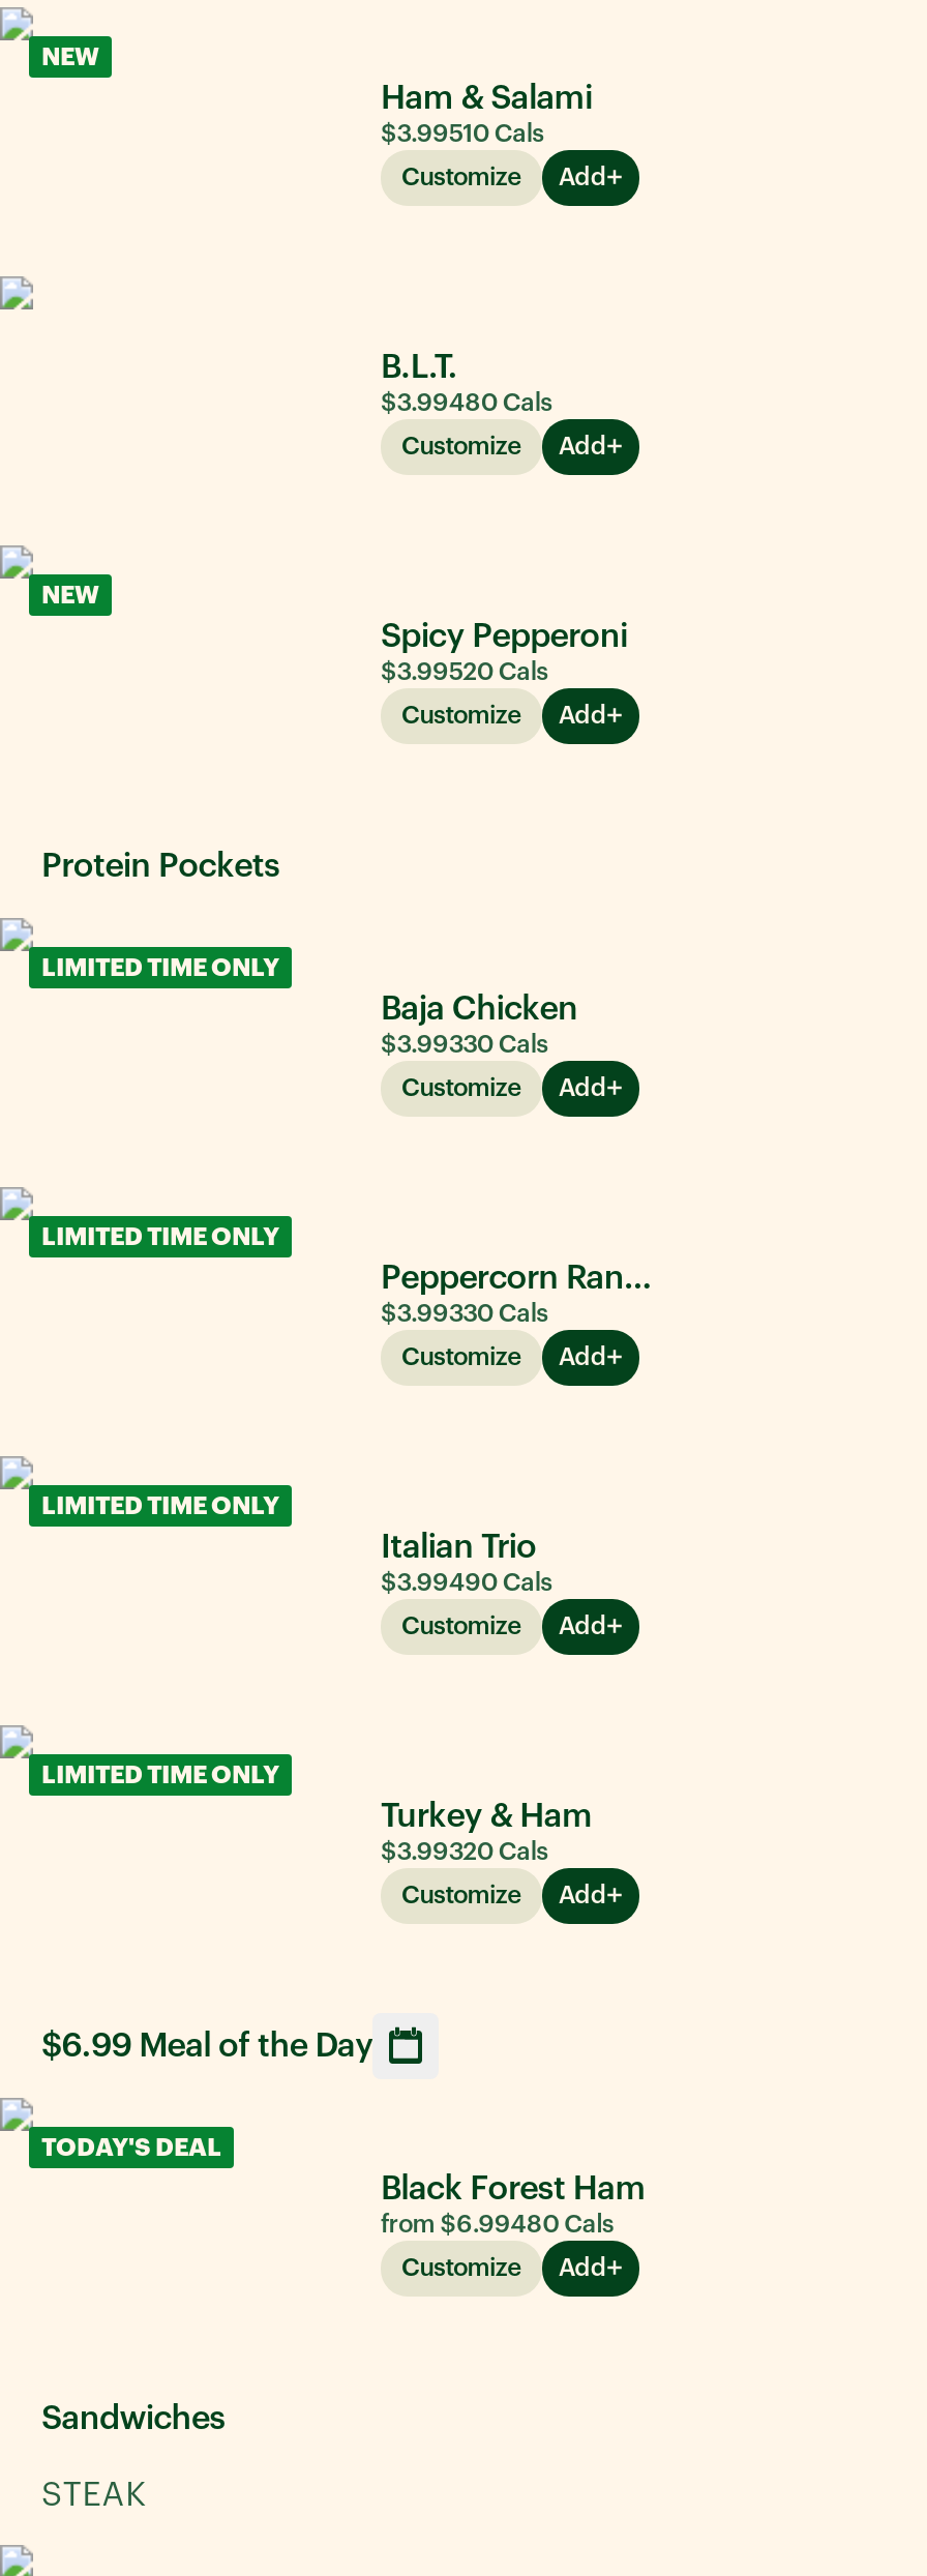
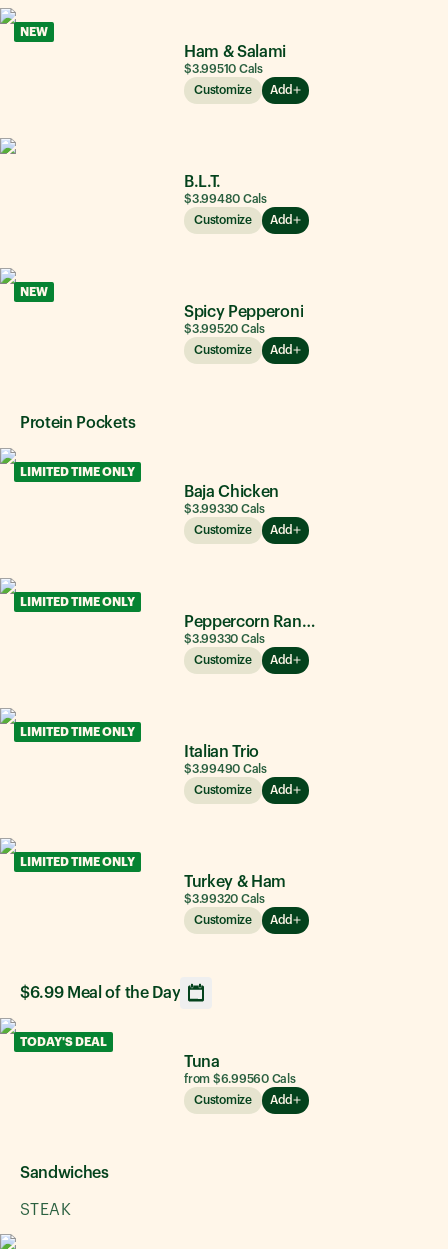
[381,2171,645,2236] Black Forest Ham | from $6.99480 Cals -> [184,1053,296,1084] Tuna | from $6.99560 Cals

